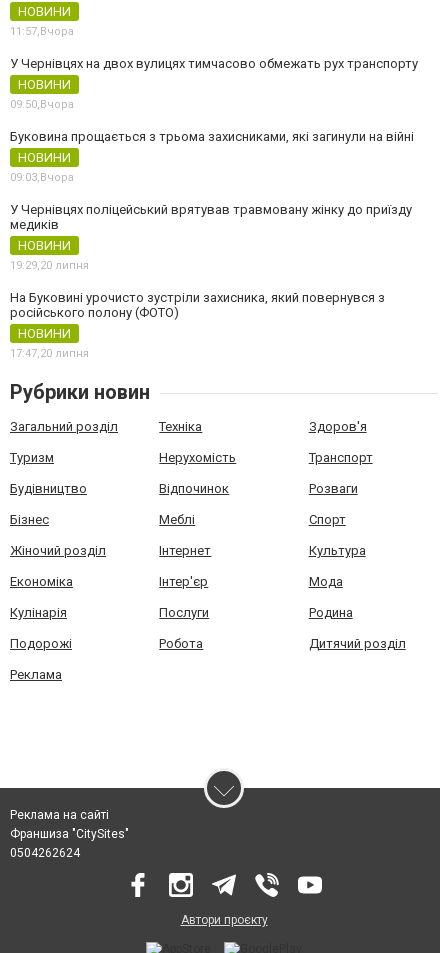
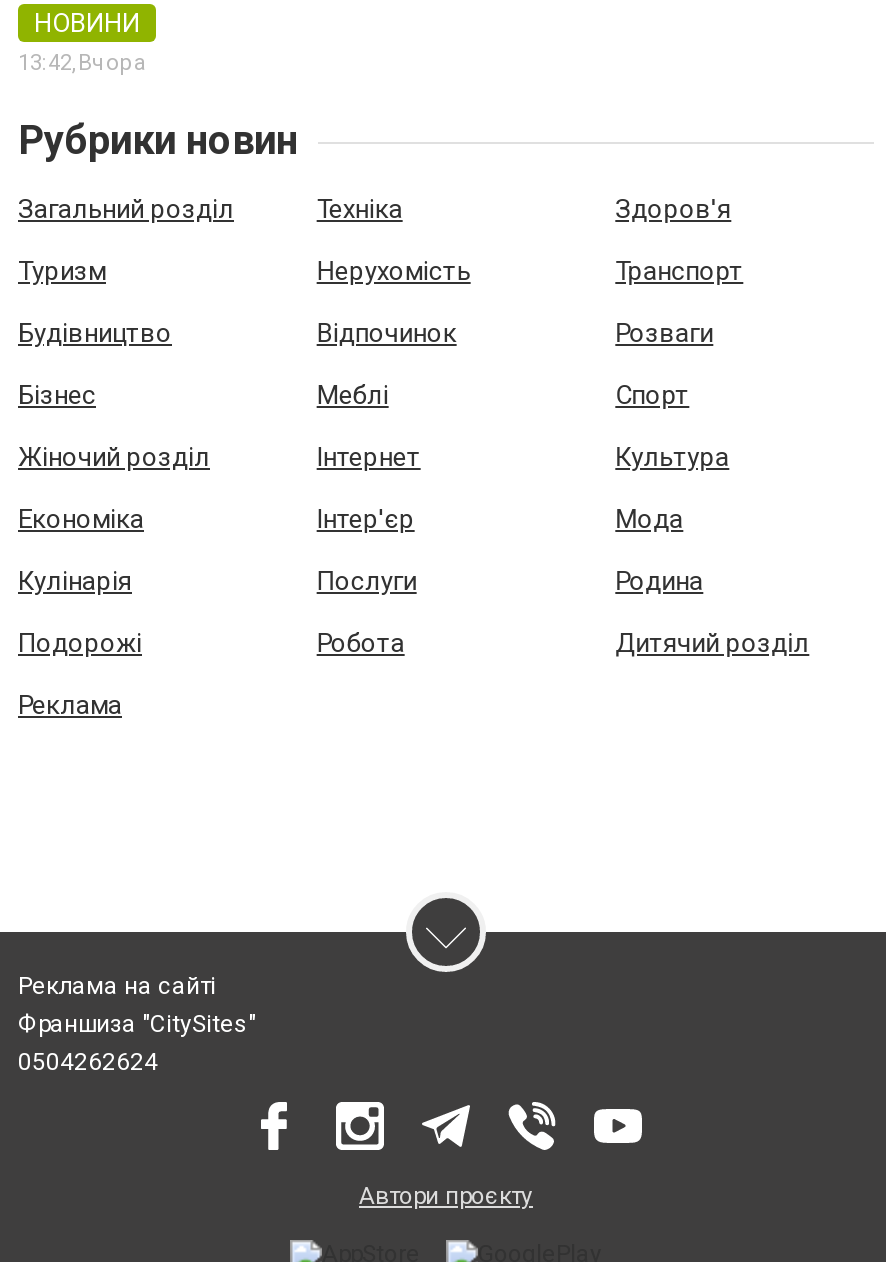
[10,25,418,360] 11:57,Вчора | У Чернівцях на двох вулицях тимчасово обмежать рух транспорту | НОВИНИ | 09:50,Вчора | Буковина прощається з трьома захисниками, які загинули на війні | НОВИНИ | 09:03,Вчора | У Чернівцях поліцейський врятував травмовану жінку до приїзду | медиків | НОВИНИ | 19:29,20 липня | На Буковині урочисто зустріли захисника, який повернувся з | російського полону (ФОТО) | НОВИНИ | 17:47,20 липня -> [18,49,146,75] 13:42, Вчора

